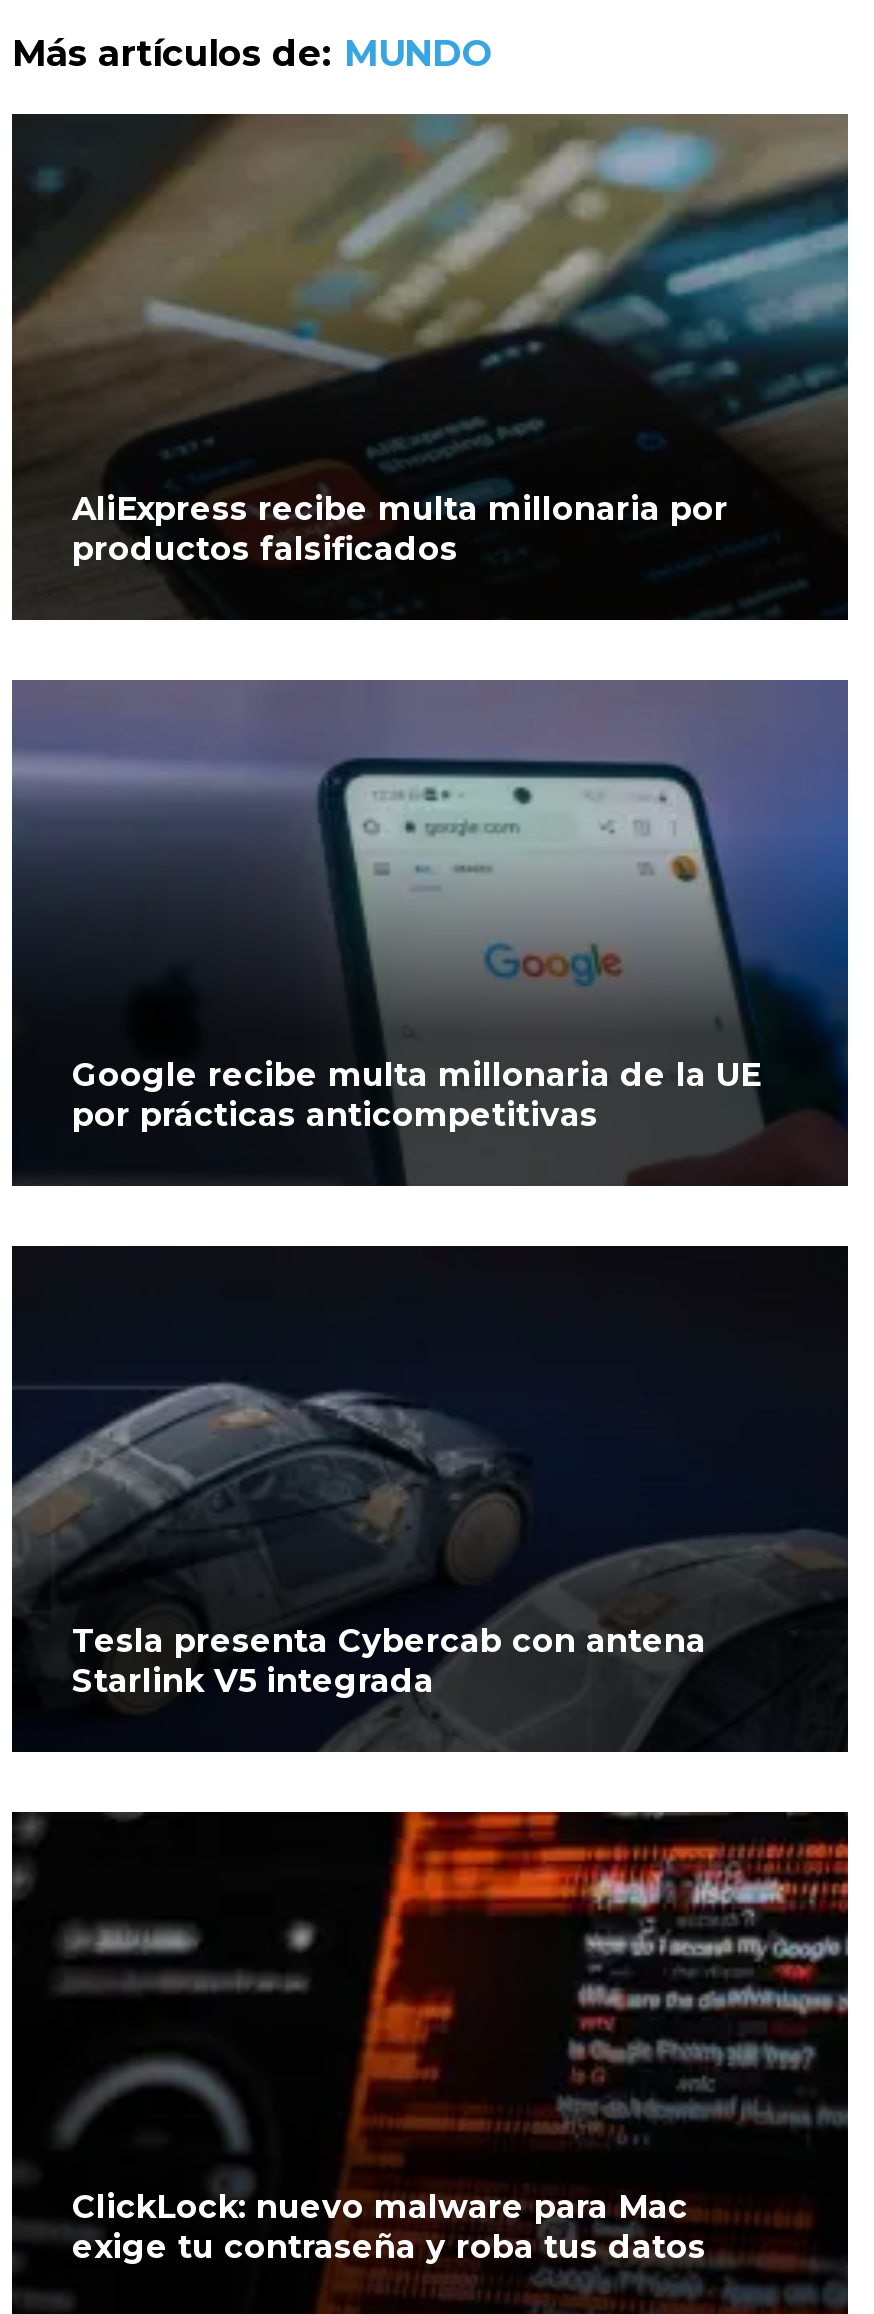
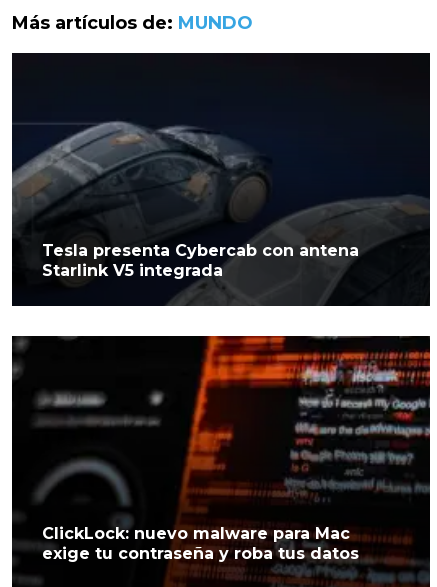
[12,112,850,618] [image] | AliExpress recibe multa millonaria por | productos falsificados -> none
[10,678,850,1188] [image] | Google recibe multa millonaria de la UE | por prácticas anticompetitivas -> none

